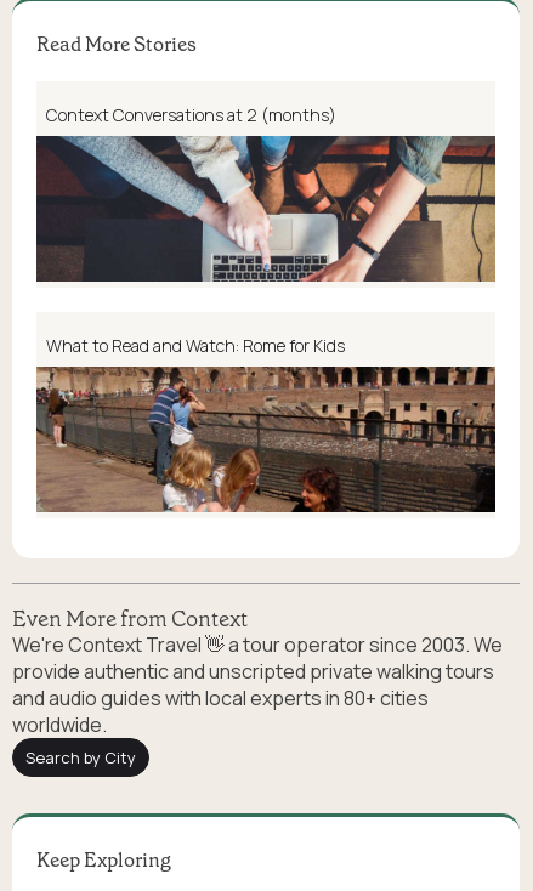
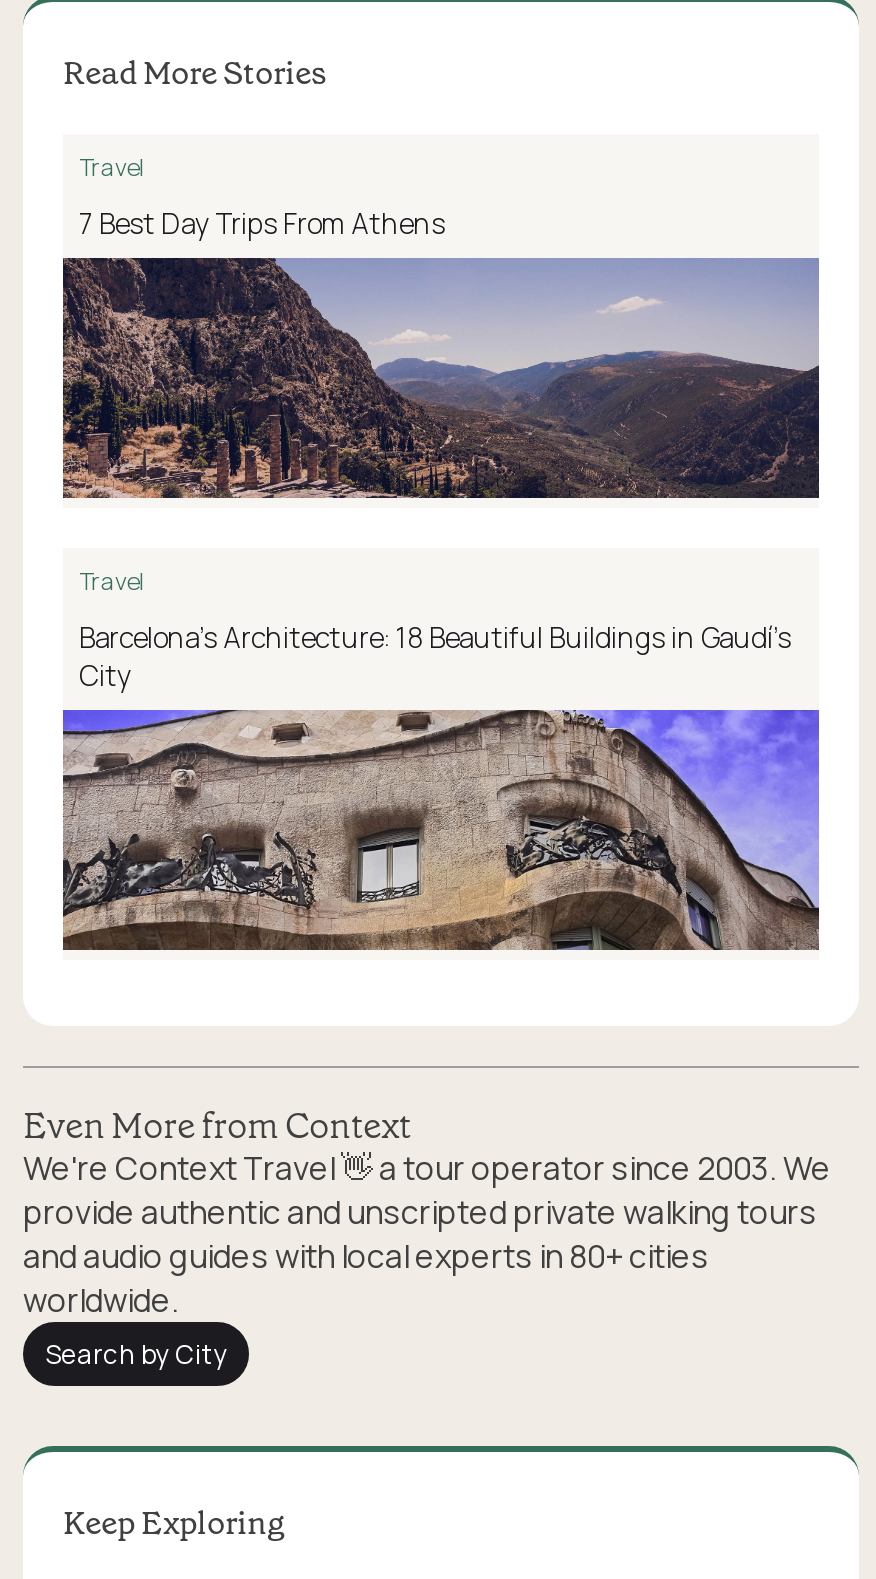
[46,103,336,126] Context Conversations at 2 (months) -> [79,150,445,242] Travel | 7 Best Day Trips From Athens
[36,135,497,283] [image] -> [61,256,821,500] [image]
[46,334,345,357] What to Read and Watch: Rome for Kids -> [79,564,791,694] Travel | Barcelona’s Architecture: 18 Beautiful Buildings in Gaudí’s | City
[36,408,497,513] [image] -> [61,708,821,952] [image]

